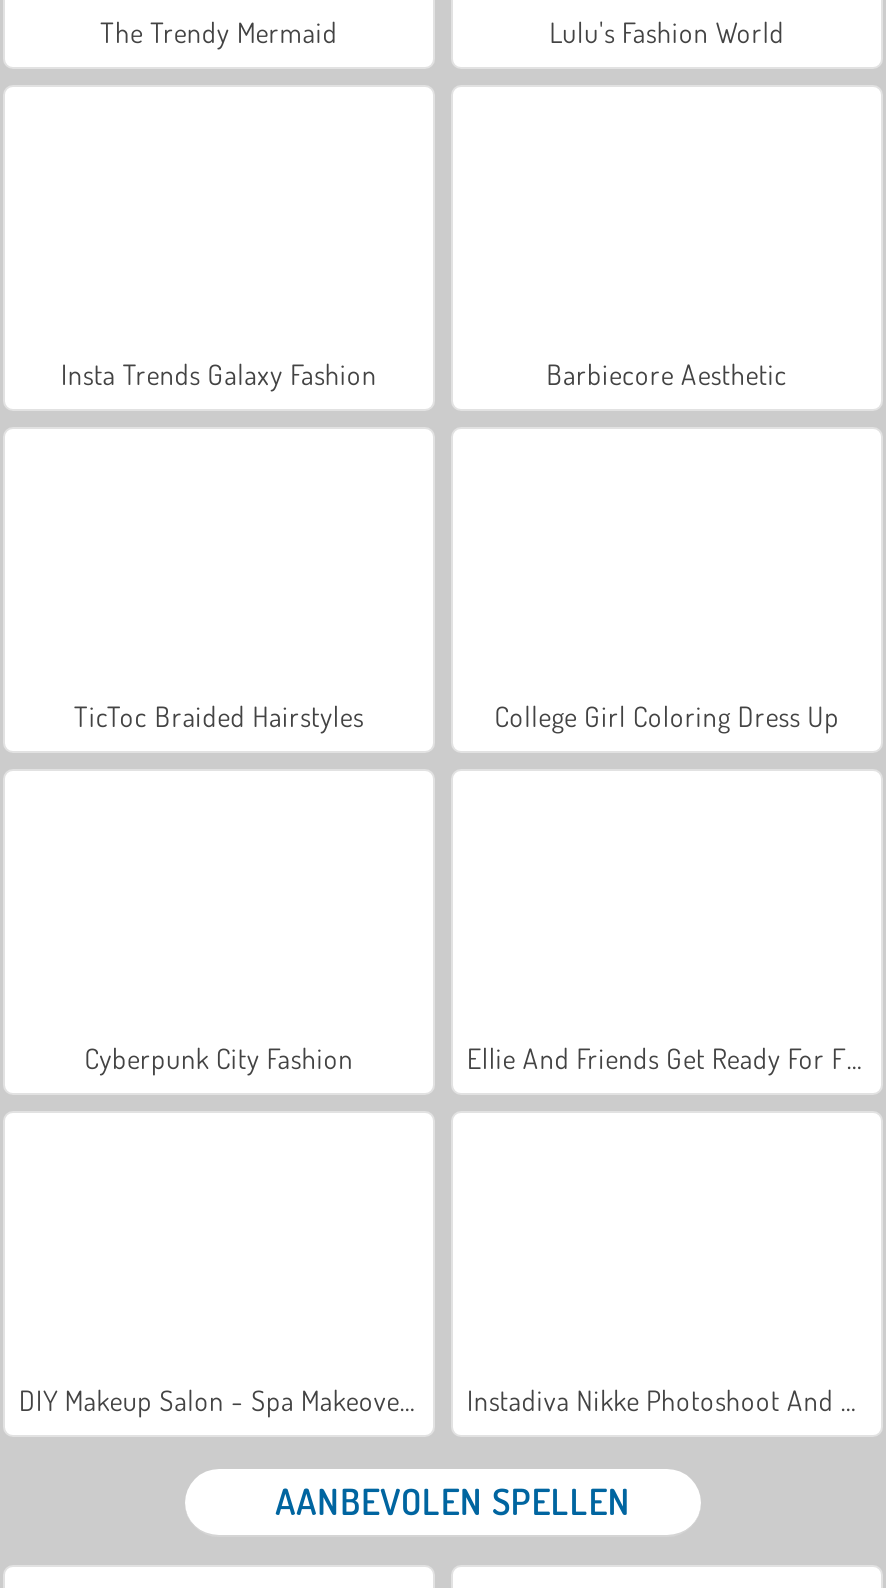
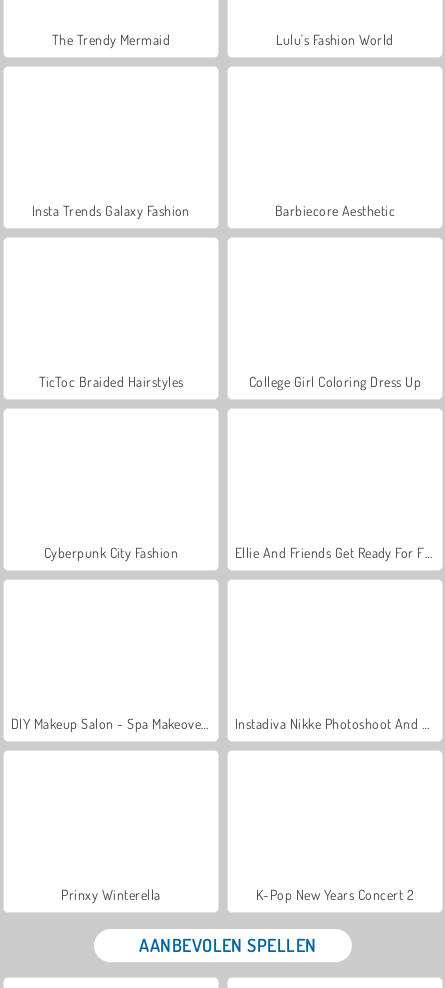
none -> [61,886,414,903] Prinxy Winterella | K-Pop New Years Concert 2

